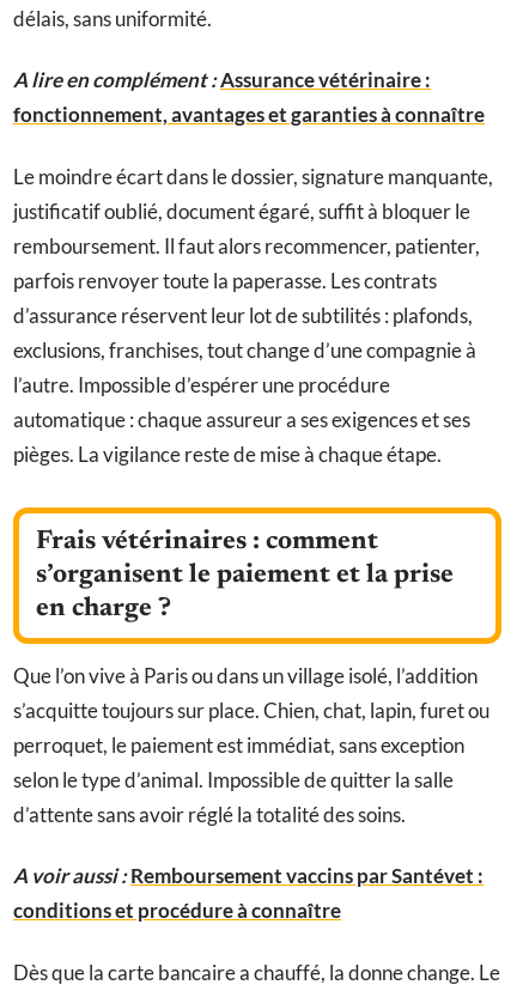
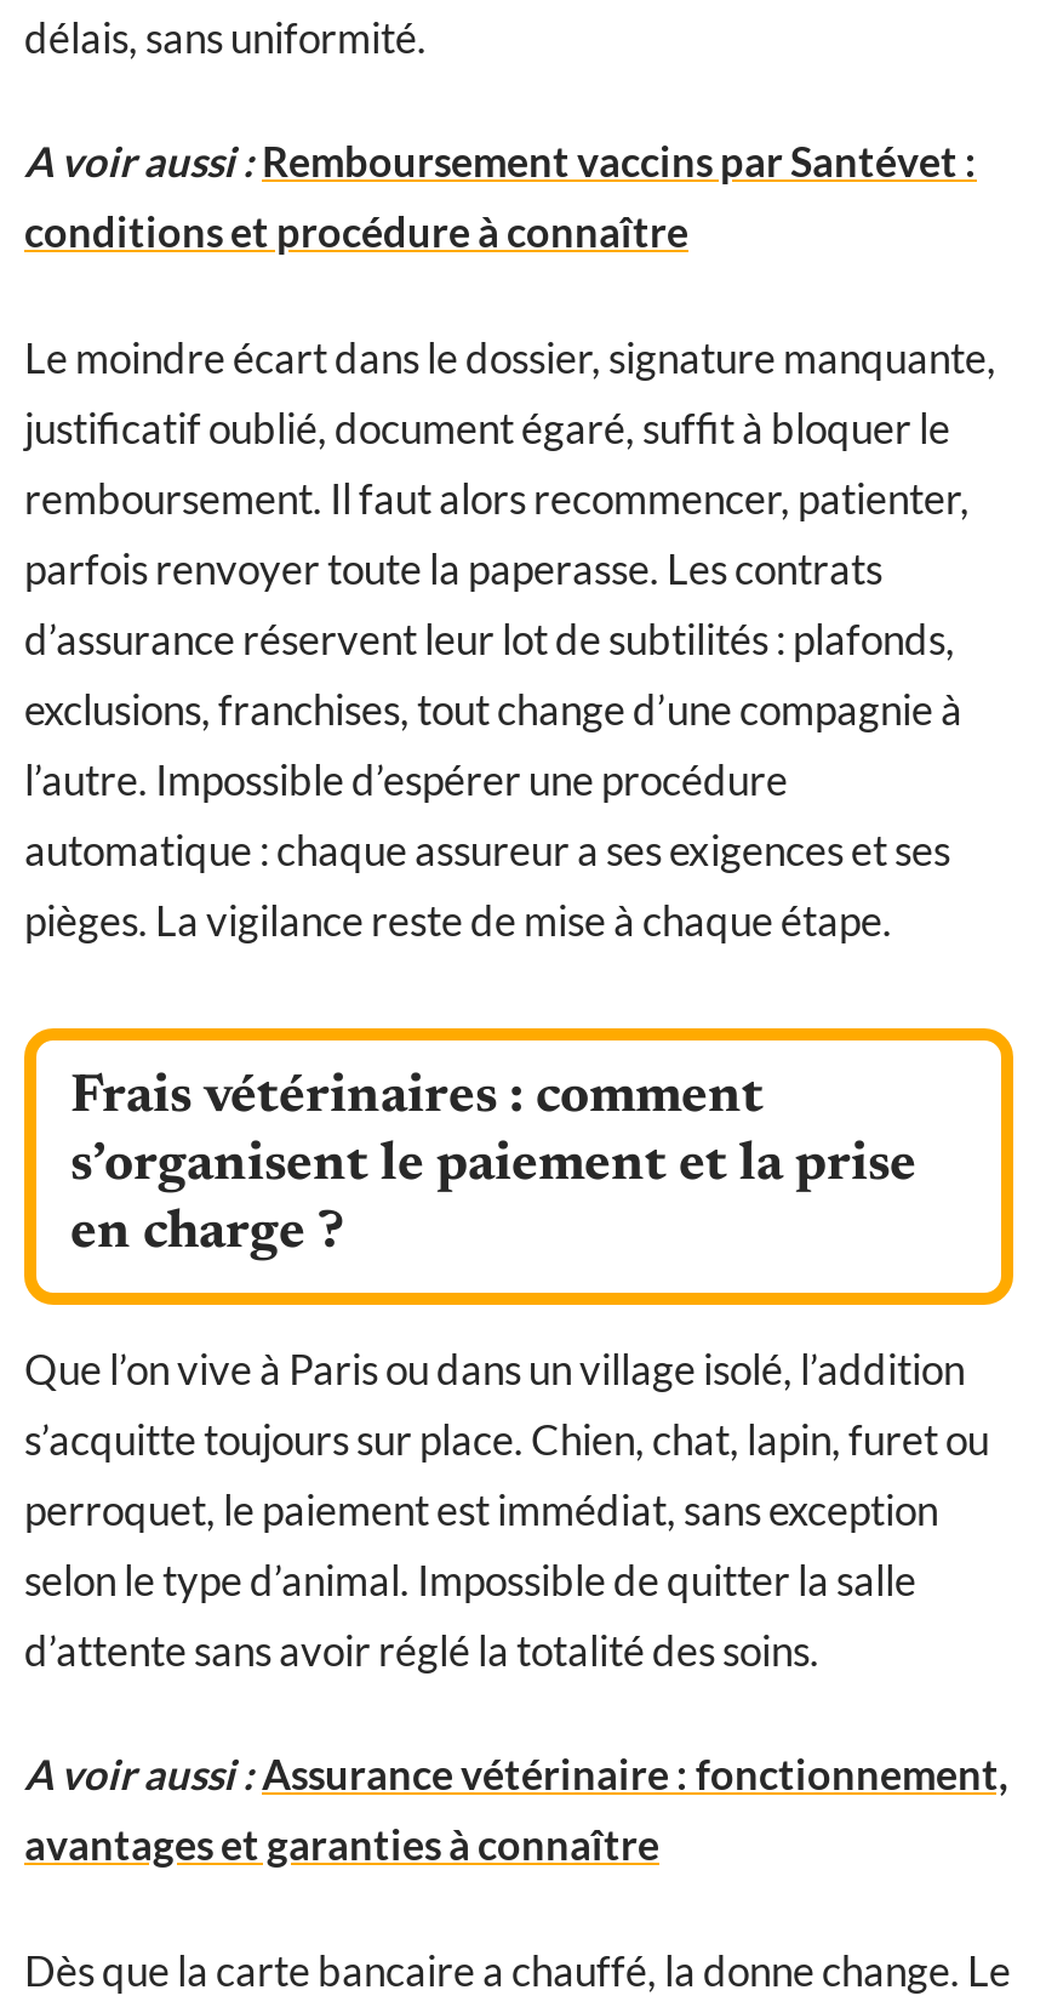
[13,68,485,127] A lire en complément : Assurance vétérinaire : | fonctionnement, avantages et garanties à connaître -> none
none -> [24,1750,1008,1871] A voir aussi : Assurance vétérinaire : fonctionnement, | avantages et garanties à connaître
moved [13,864,484,923] -> [24,137,977,258]: A voir aussi : Remboursement vaccins par Santévet : | conditions et procédure à connaître

